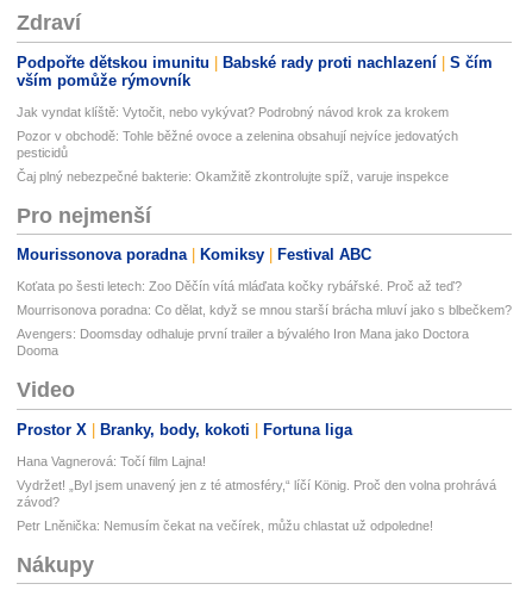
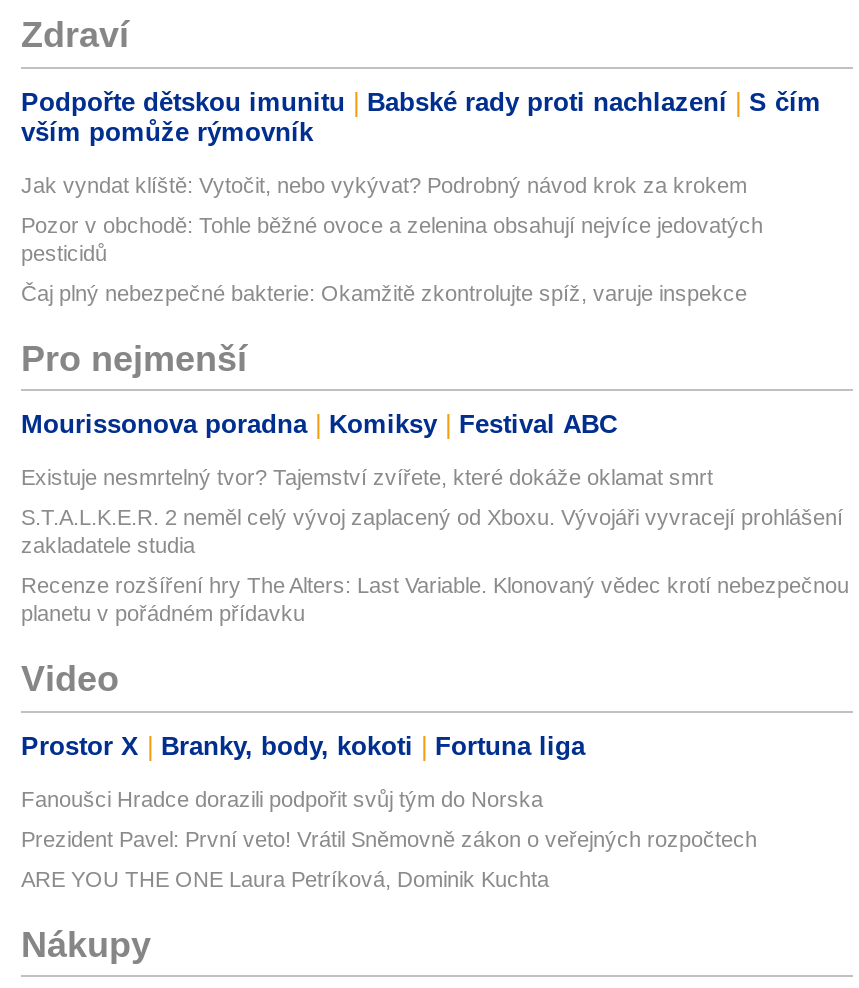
[17,279,462,294] Koťata po šesti letech: Zoo Děčín vítá mláďata kočky rybářské. Proč až teď? -> [21,466,713,490] Existuje nesmrtelný tvor? Tajemství zvířete, které dokáže oklamat smrt
[17,303,512,318] Mourrisonova poradna: Co dělat, když se mnou starší brácha mluví jako s blbečkem? -> [21,506,843,558] S.T.A.L.K.E.R. 2 neměl celý vývoj zaplacený od Xboxu. Vývojáři vyvracejí prohlášení | zakladatele studia
[17,327,469,358] Avengers: Doomsday odhaluje první trailer a bývalého Iron Mana jako Doctora | Dooma -> [21,574,849,626] Recenze rozšíření hry The Alters: Last Variable. Klonovaný vědec krotí nebezpečnou | planetu v pořádném přídavku
[17,454,206,468] Hana Vagnerová: Točí film Lajna! -> [21,787,543,811] Fanoušci Hradce dorazili podpořit svůj tým do Norska
[17,478,496,509] Vydržet! „Byl jsem unavený jen z té atmosféry,“ líčí König. Proč den volna prohrává | závod? -> [21,827,757,851] Prezident Pavel: První veto! Vrátil Sněmovně zákon o veřejných rozpočtech
[17,518,433,533] Petr Lněnička: Nemusím čekat na večírek, můžu chlastat už odpoledne! -> [21,867,549,891] ARE YOU THE ONE Laura Petríková, Dominik Kuchta

